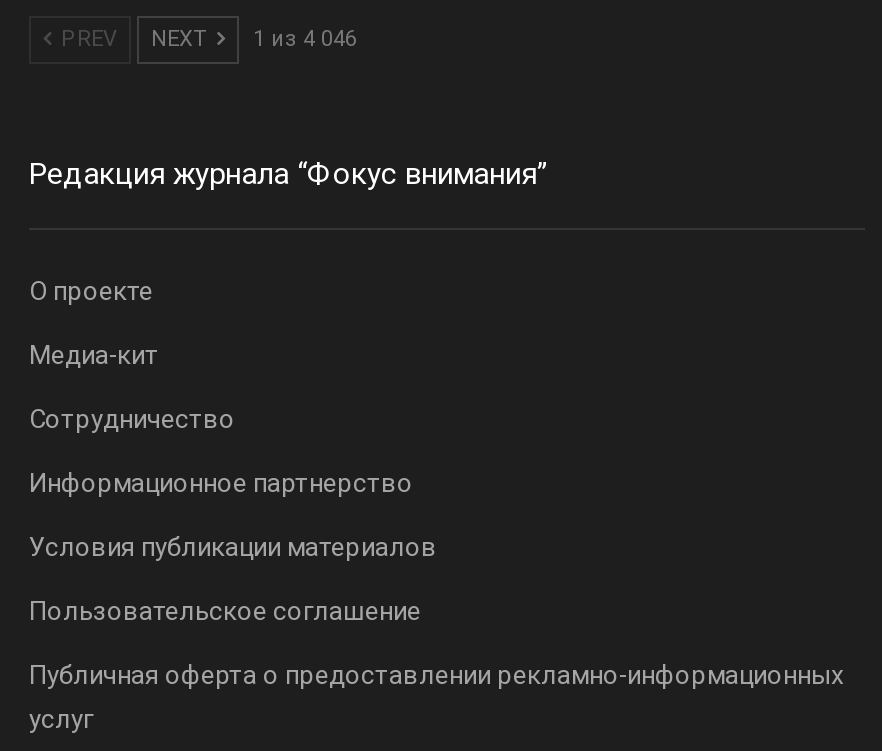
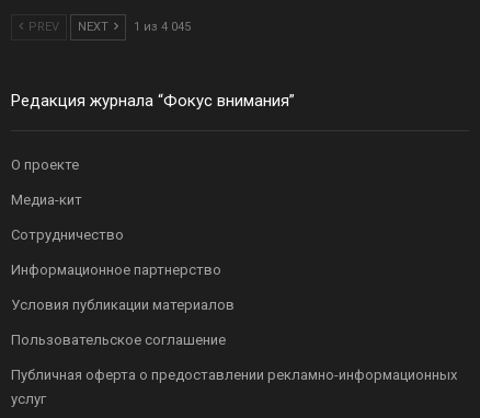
[55,26,357,52] PREV NEXT 1 из 4 046 -> [25,20,191,34] PREV NEXT 1 из 4 045

